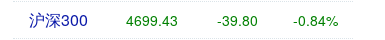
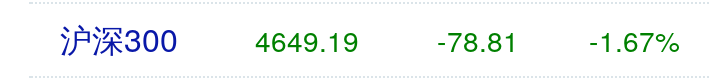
[126,10,178,30] 4699.43 -> [255,20,359,60] 4649.19
[217,10,258,30] -39.80 -> [437,20,519,60] -78.81
[293,10,338,30] -0.84% -> [589,20,679,60] -1.67%

